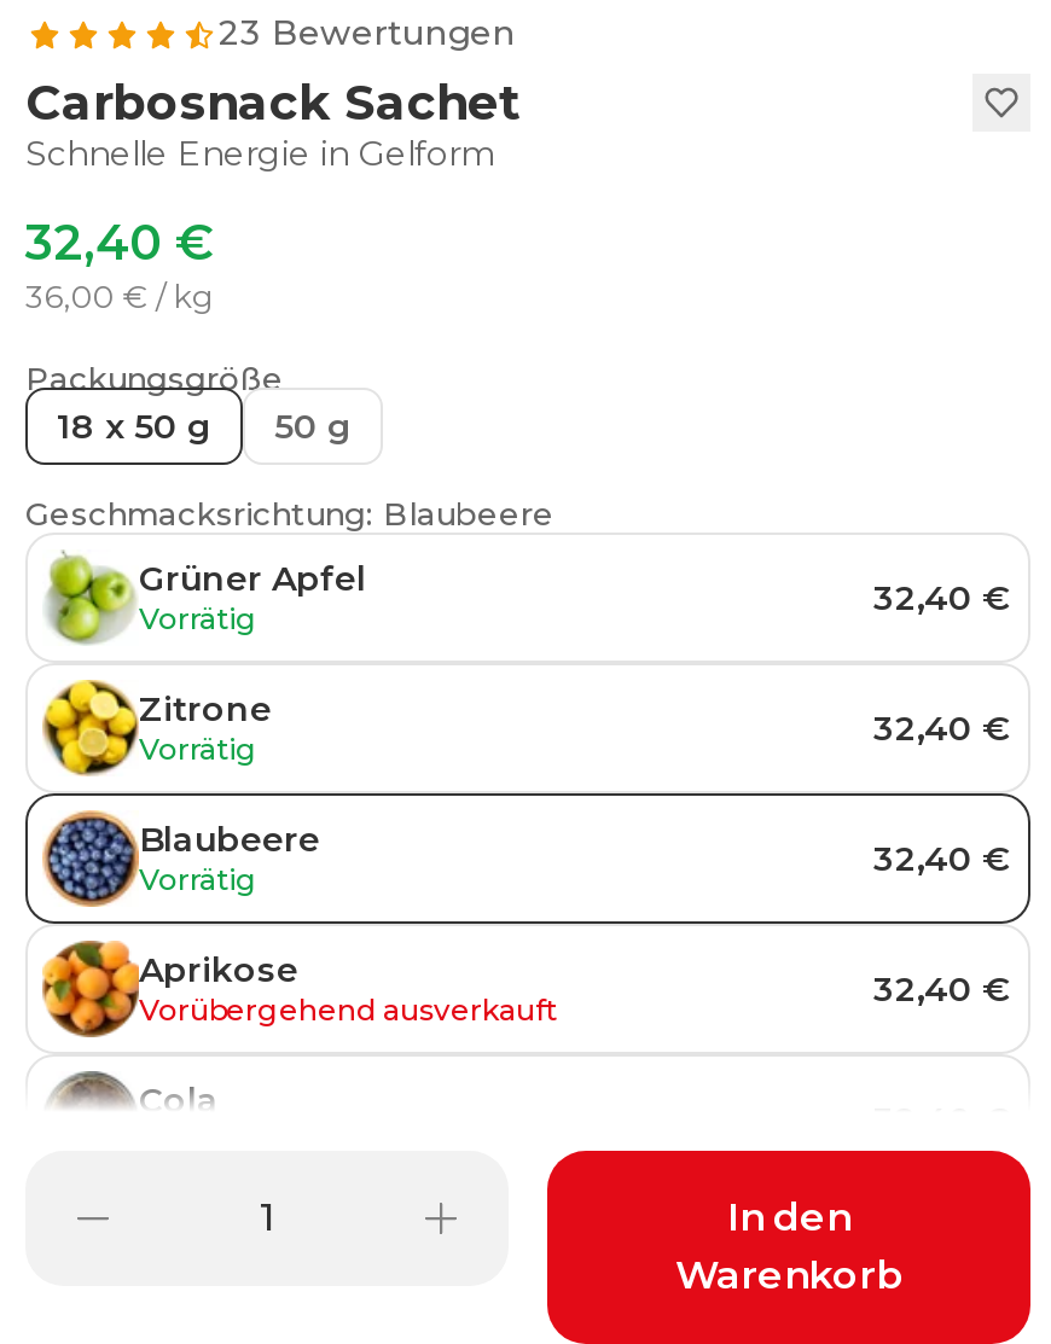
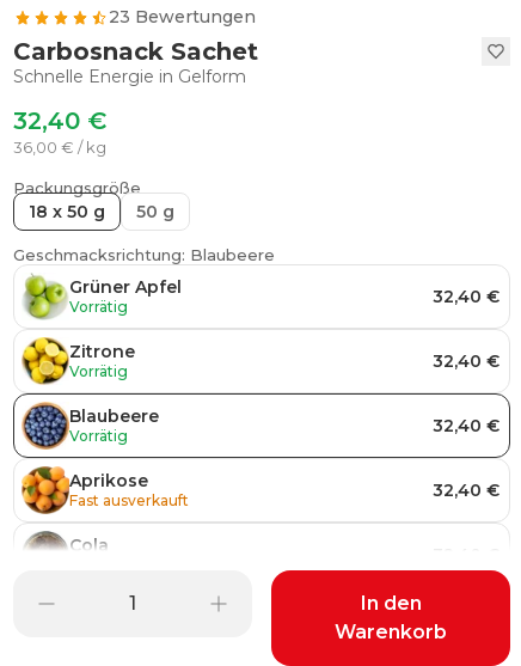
[139,991,557,1028] Vorübergehend ausverkauft -> [69,491,189,509] Fast ausverkauft

